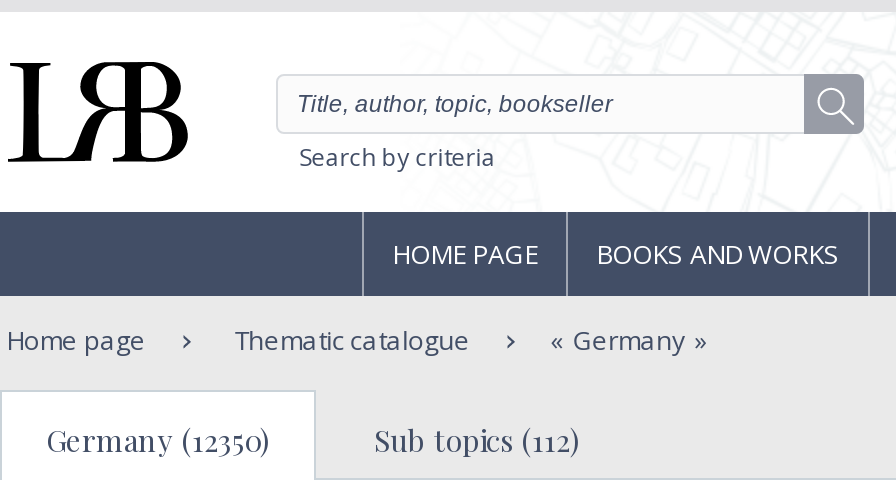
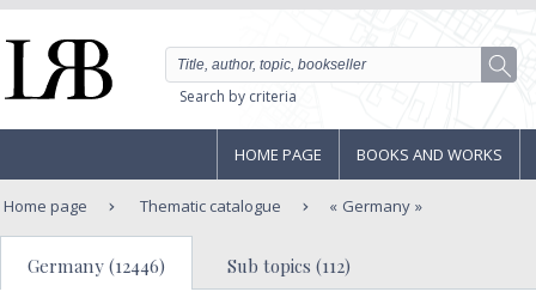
[46,420,270,460] Germany (12350) -> [28,254,165,278] Germany (12446)

